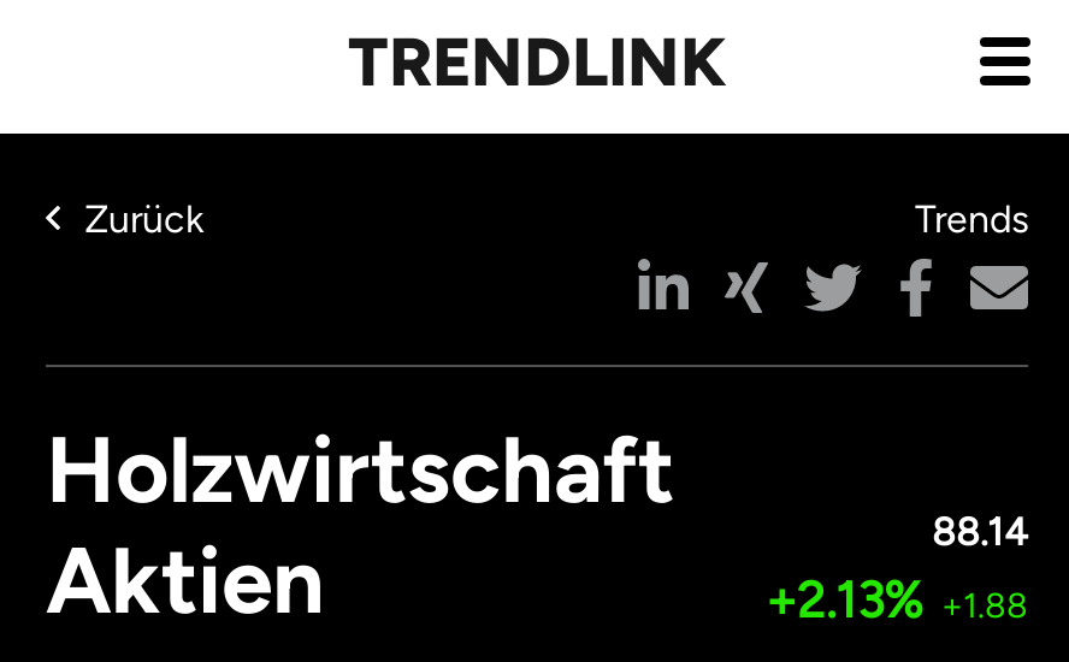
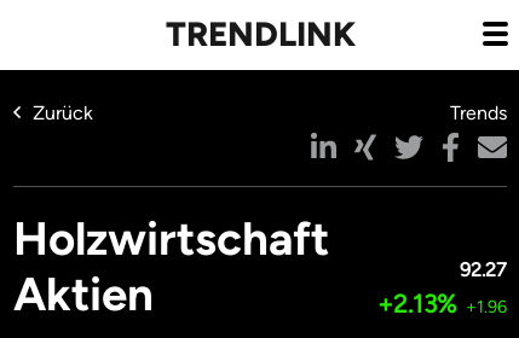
[932,509,1028,555] 88.14 -> [460,258,507,281] 92.27
[766,569,1028,630] +2.13% +1.88 -> [377,289,507,319] +2.13% +1.96

